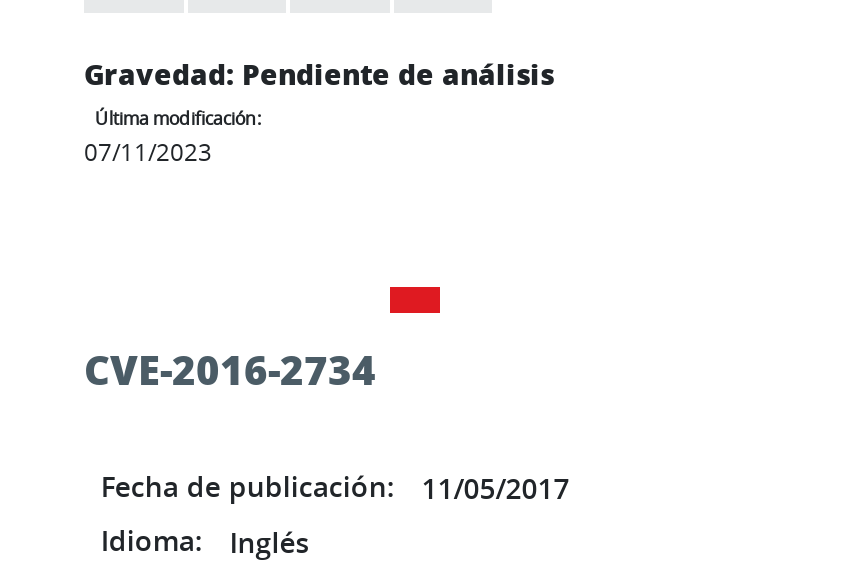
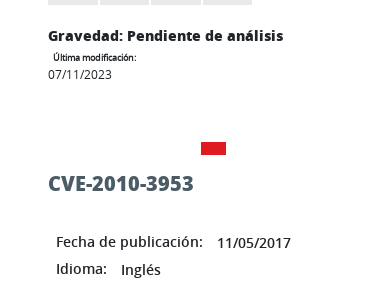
[84,340,376,396] CVE-2016-2734 -> [48,169,194,197] CVE-2010-3953

